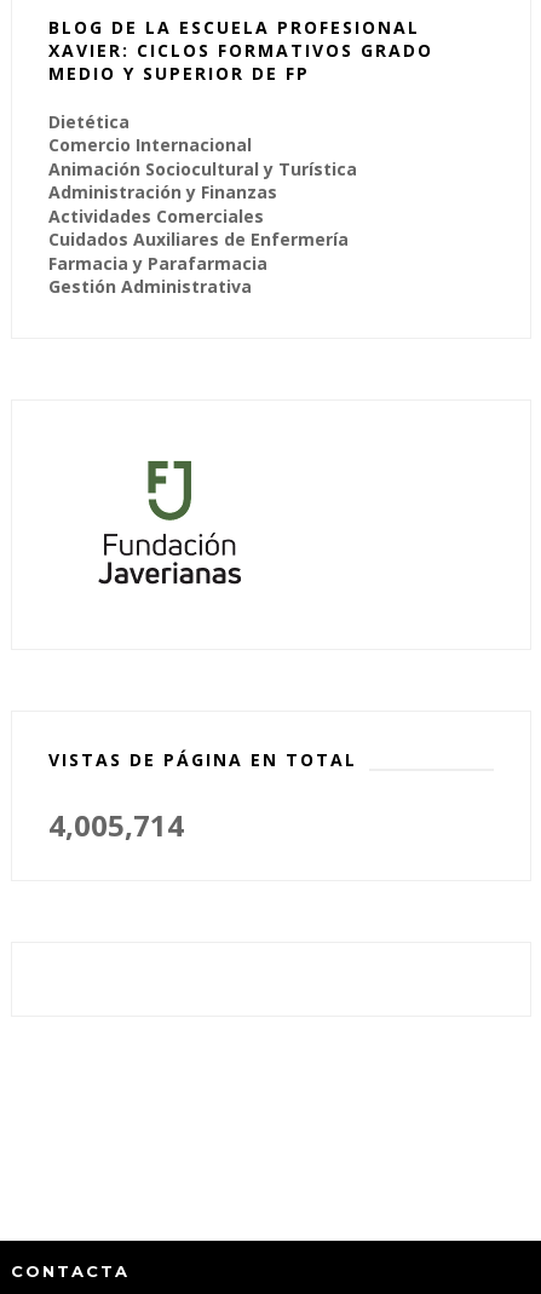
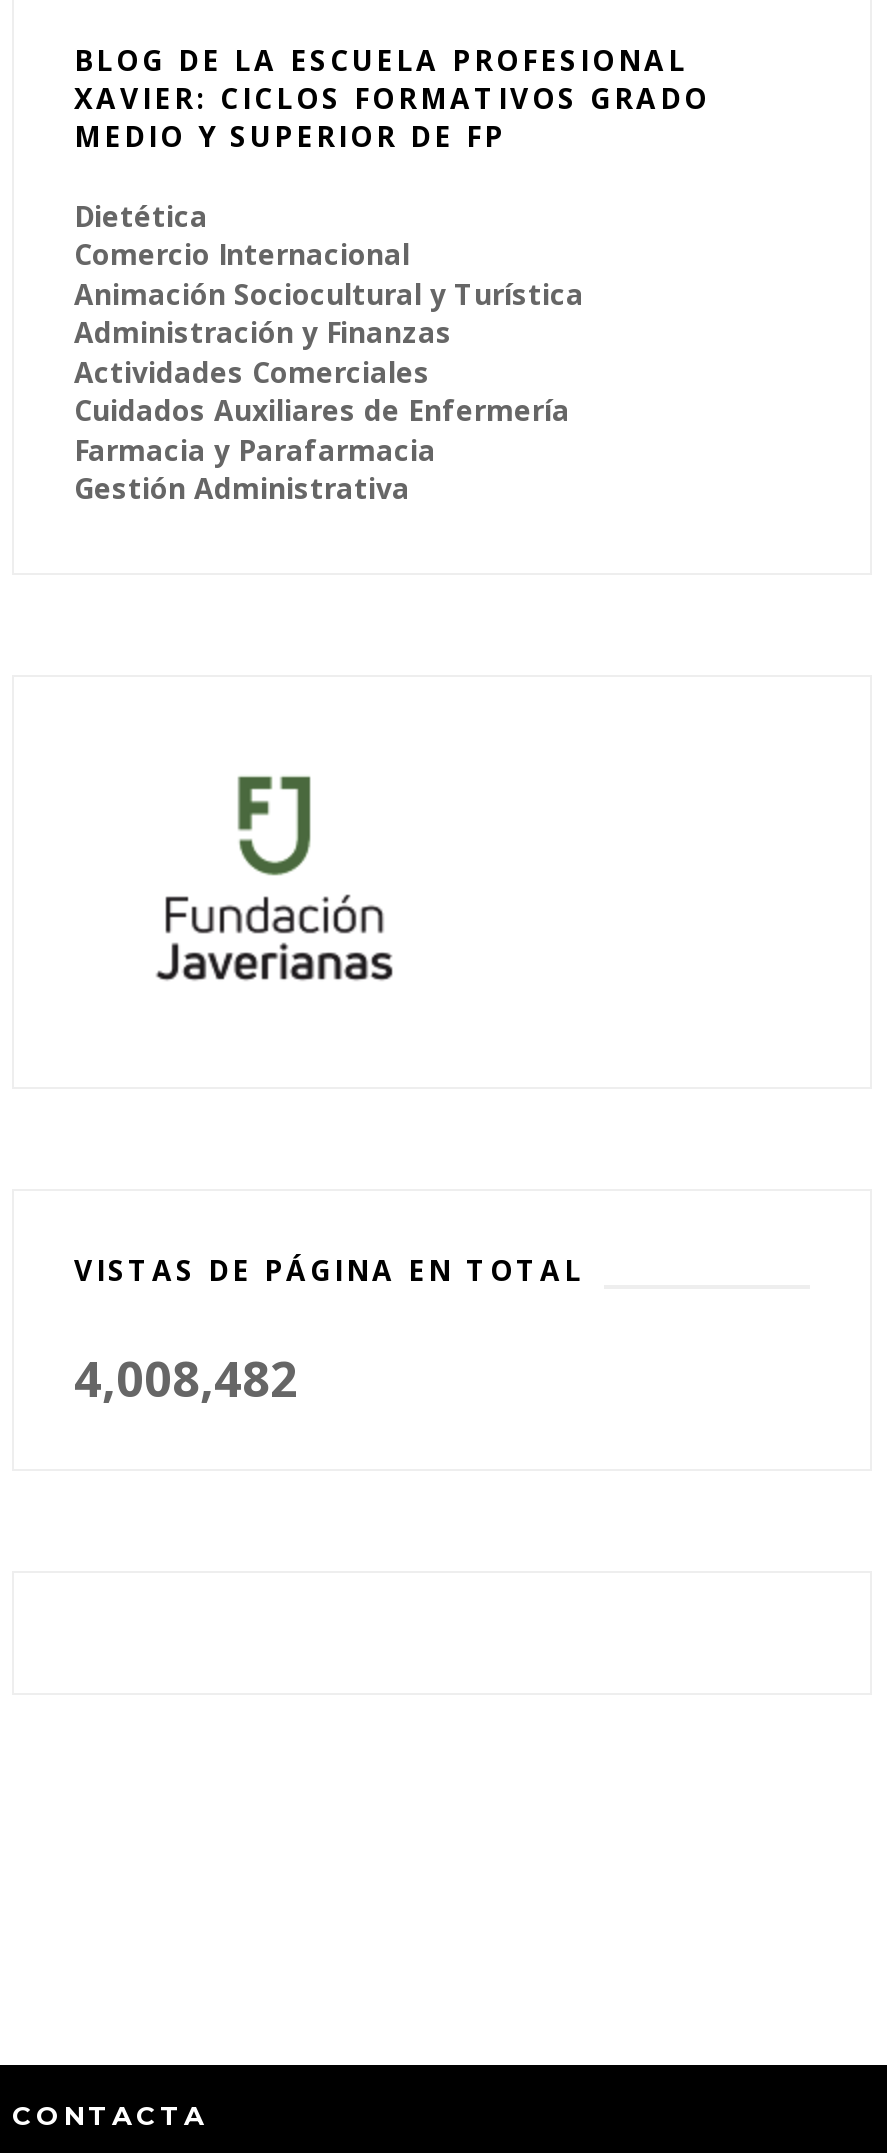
[48,805,184,845] 4,005,714 -> [74,1345,298,1411] 4,008,482

